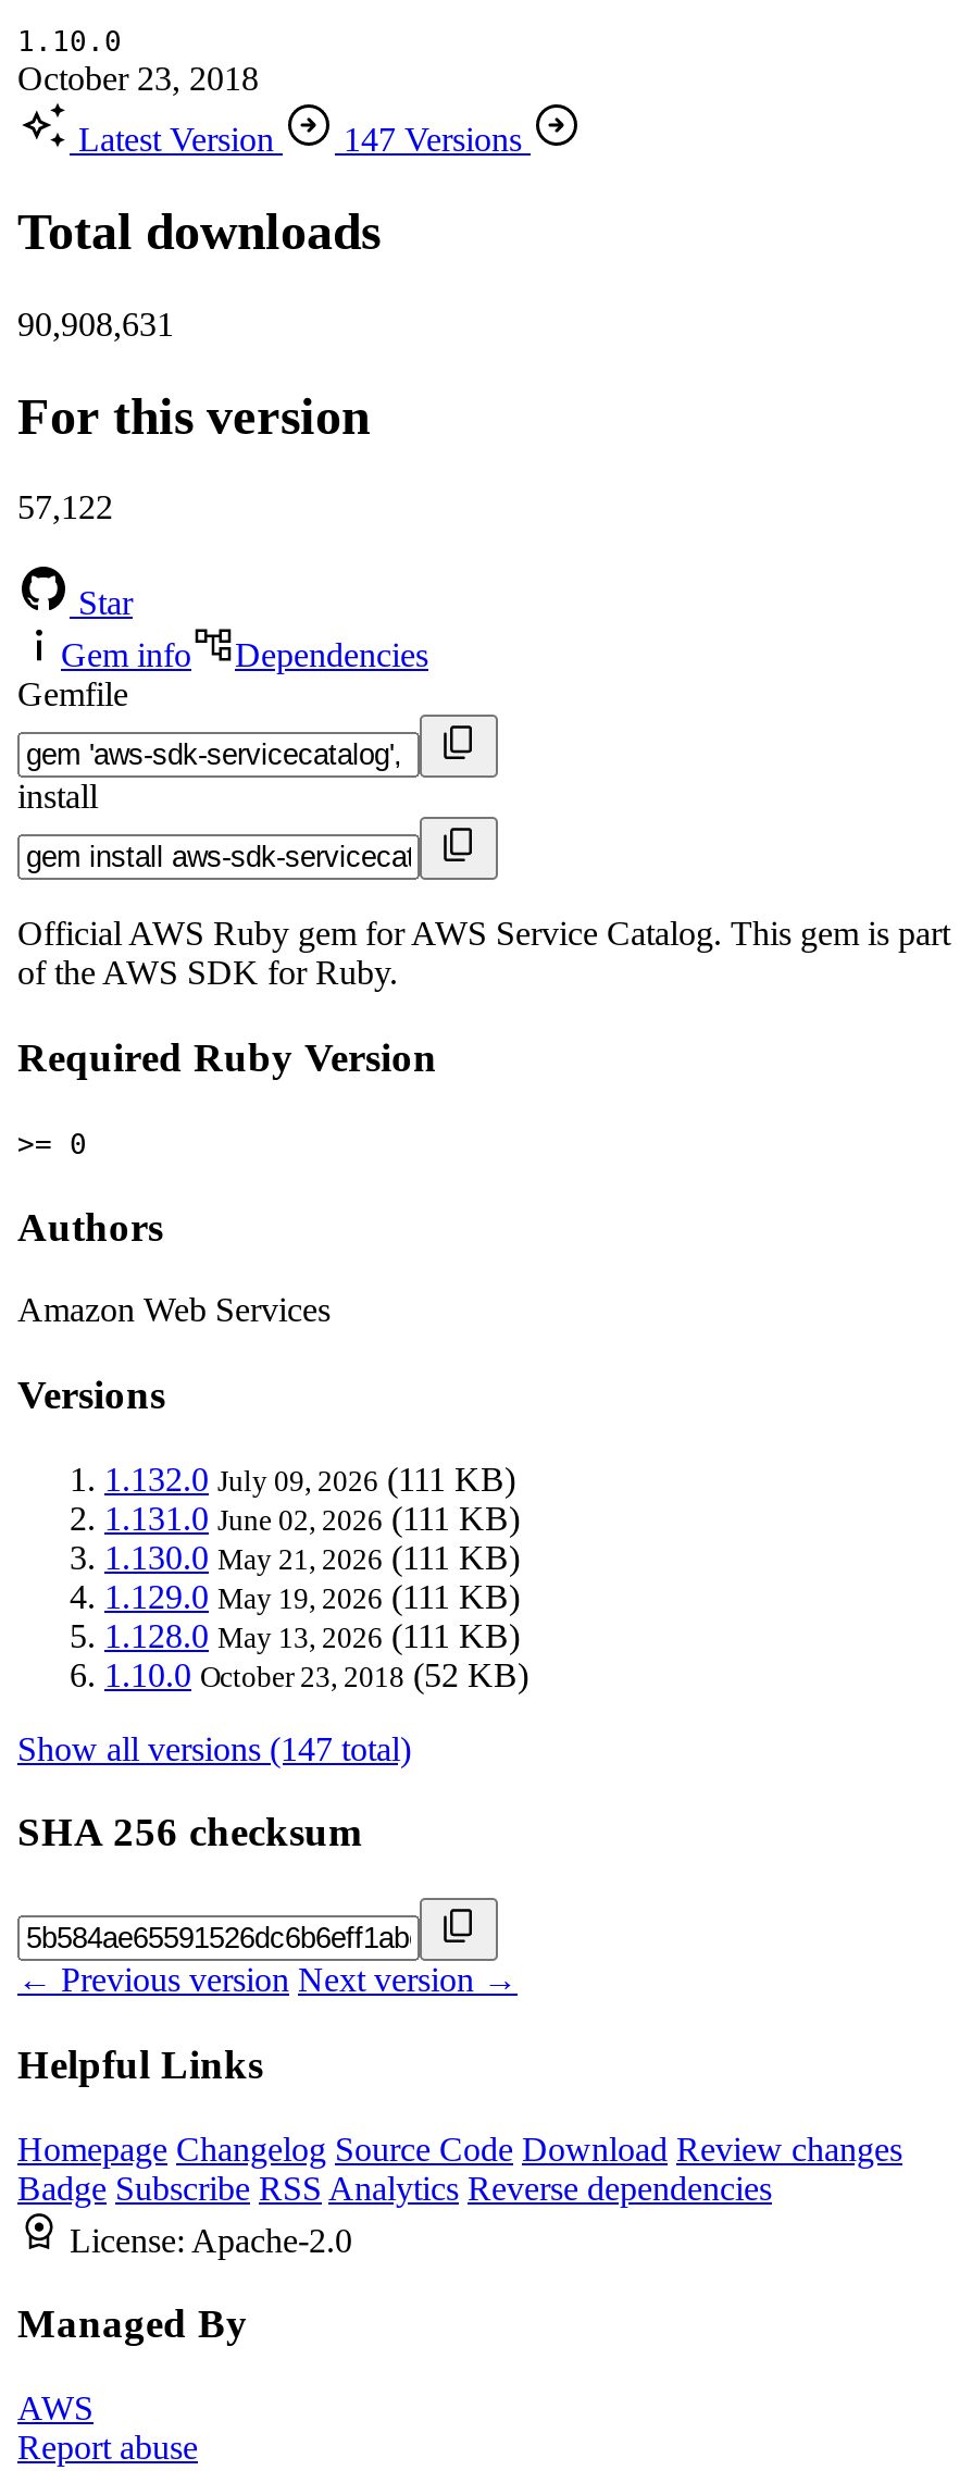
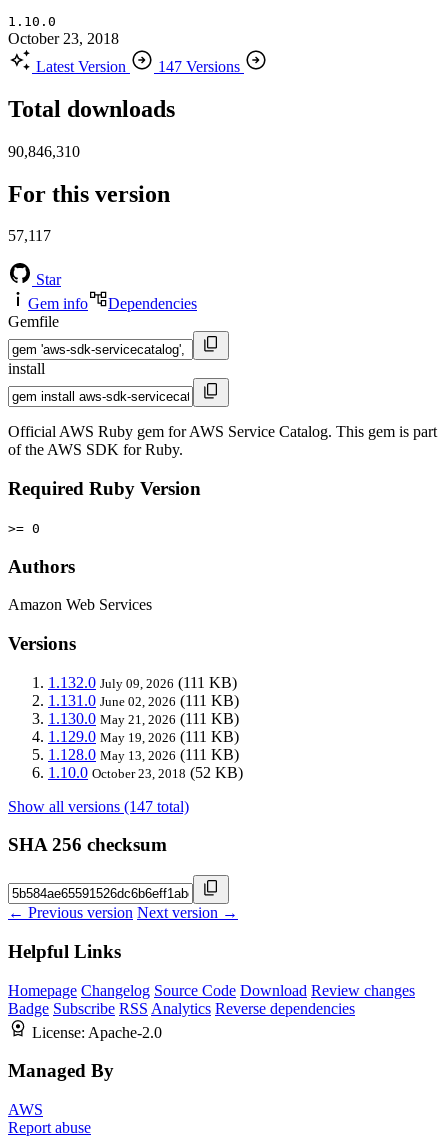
[17,305,174,342] 90,908,631 -> [8,143,80,160] 90,846,310
[17,489,113,526] 57,122 -> [8,227,51,244] 57,117

